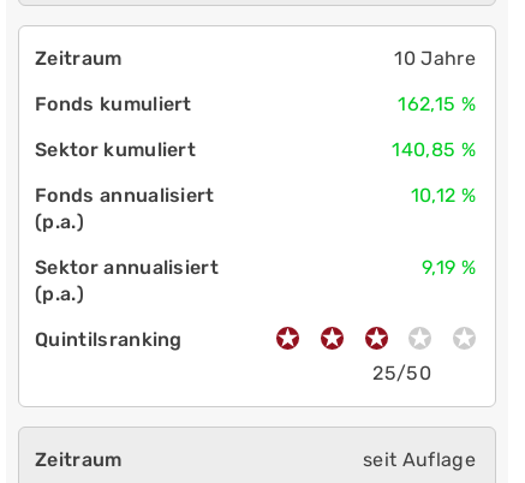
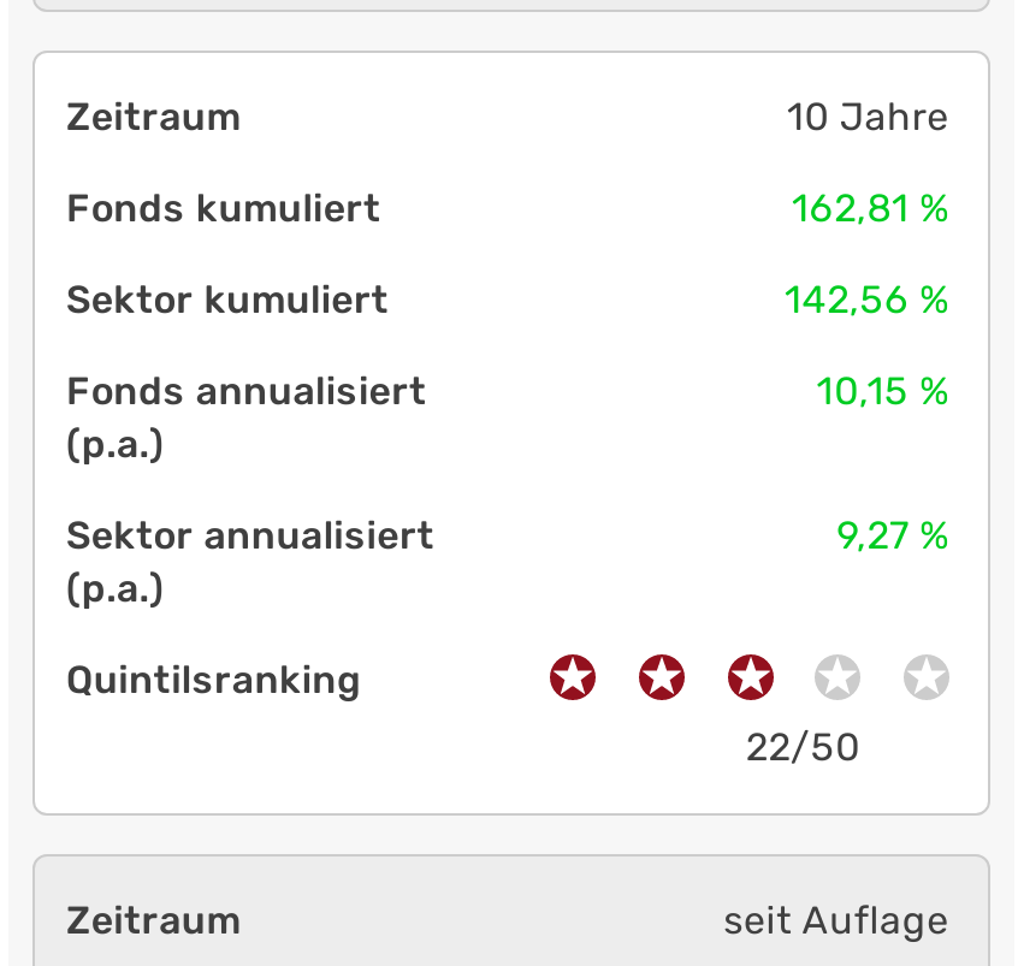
[398,92,476,115] 162,15 % -> [792,185,949,230] 162,81 %
[392,138,476,161] 140,85 % -> [784,276,949,322] 142,56 %
[411,183,476,206] 10,12 % -> [817,367,949,413] 10,15 %
[422,256,476,278] 9,19 % -> [837,512,949,557] 9,27 %
[373,361,431,384] 25/50 -> [746,723,860,769] 22/50

